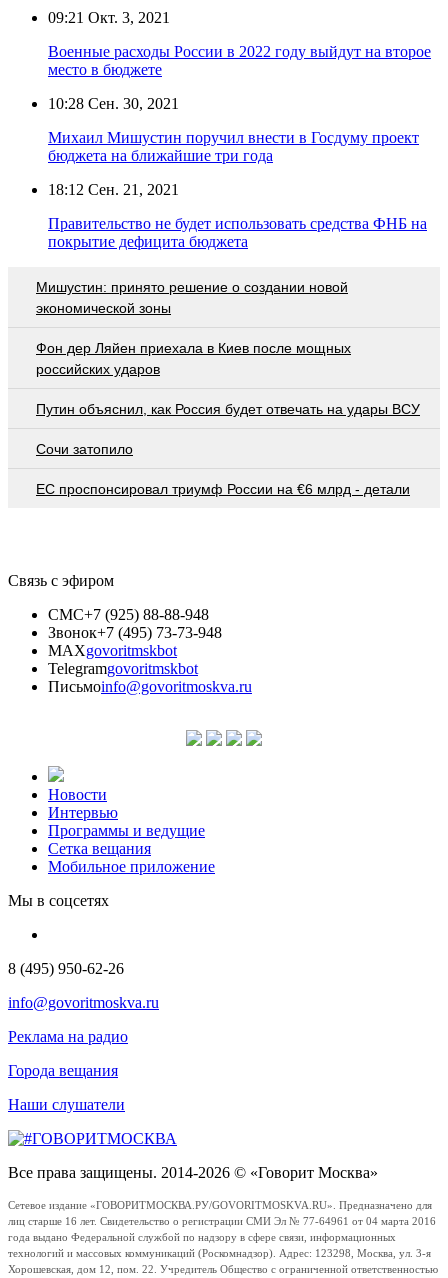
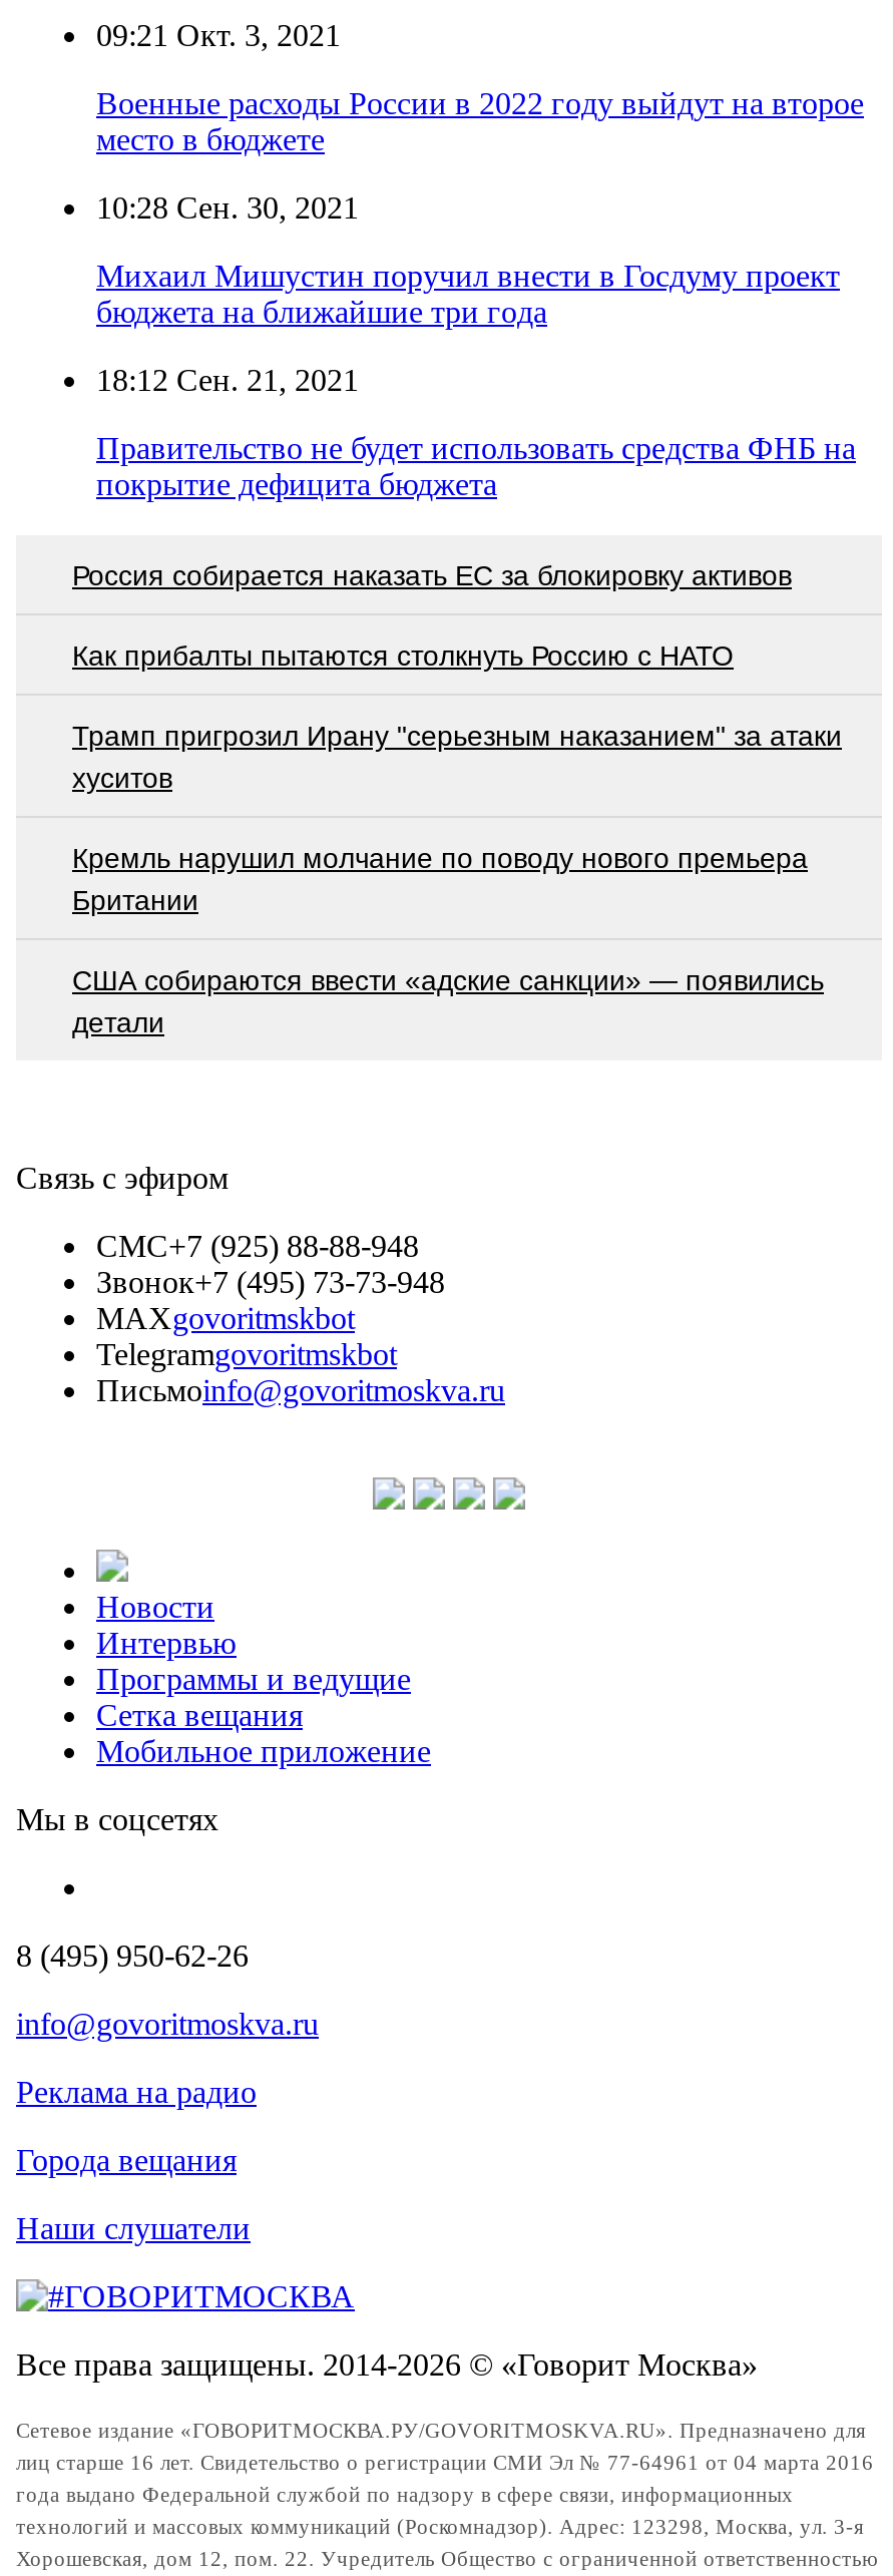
[36,279,348,316] Мишустин: принято решение о создании новой | экономической зоны -> [72,559,792,591] Россия собирается наказать EC за блокировку активов
[36,340,351,377] Фон дер Ляйен приехала в Киев после мощных | российских ударов -> [72,639,734,671] Как прибалты пытаются столкнуть Россию с НАТО
[36,401,420,417] Путин объяснил, как Россия будет отвечать на удары ВСУ -> [72,719,842,793] Трамп пригрозил Ирану "серьезным наказанием" за атаки | хуситов
[36,441,133,457] Сочи затопило -> [72,841,808,915] Кремль нарушил молчание по поводу нового премьера | Британии
[36,481,410,497] EC проспонсировал триумф России на €6 млрд - детали -> [72,963,824,1038] США собираются ввести «адские санкции» — появились | детали

